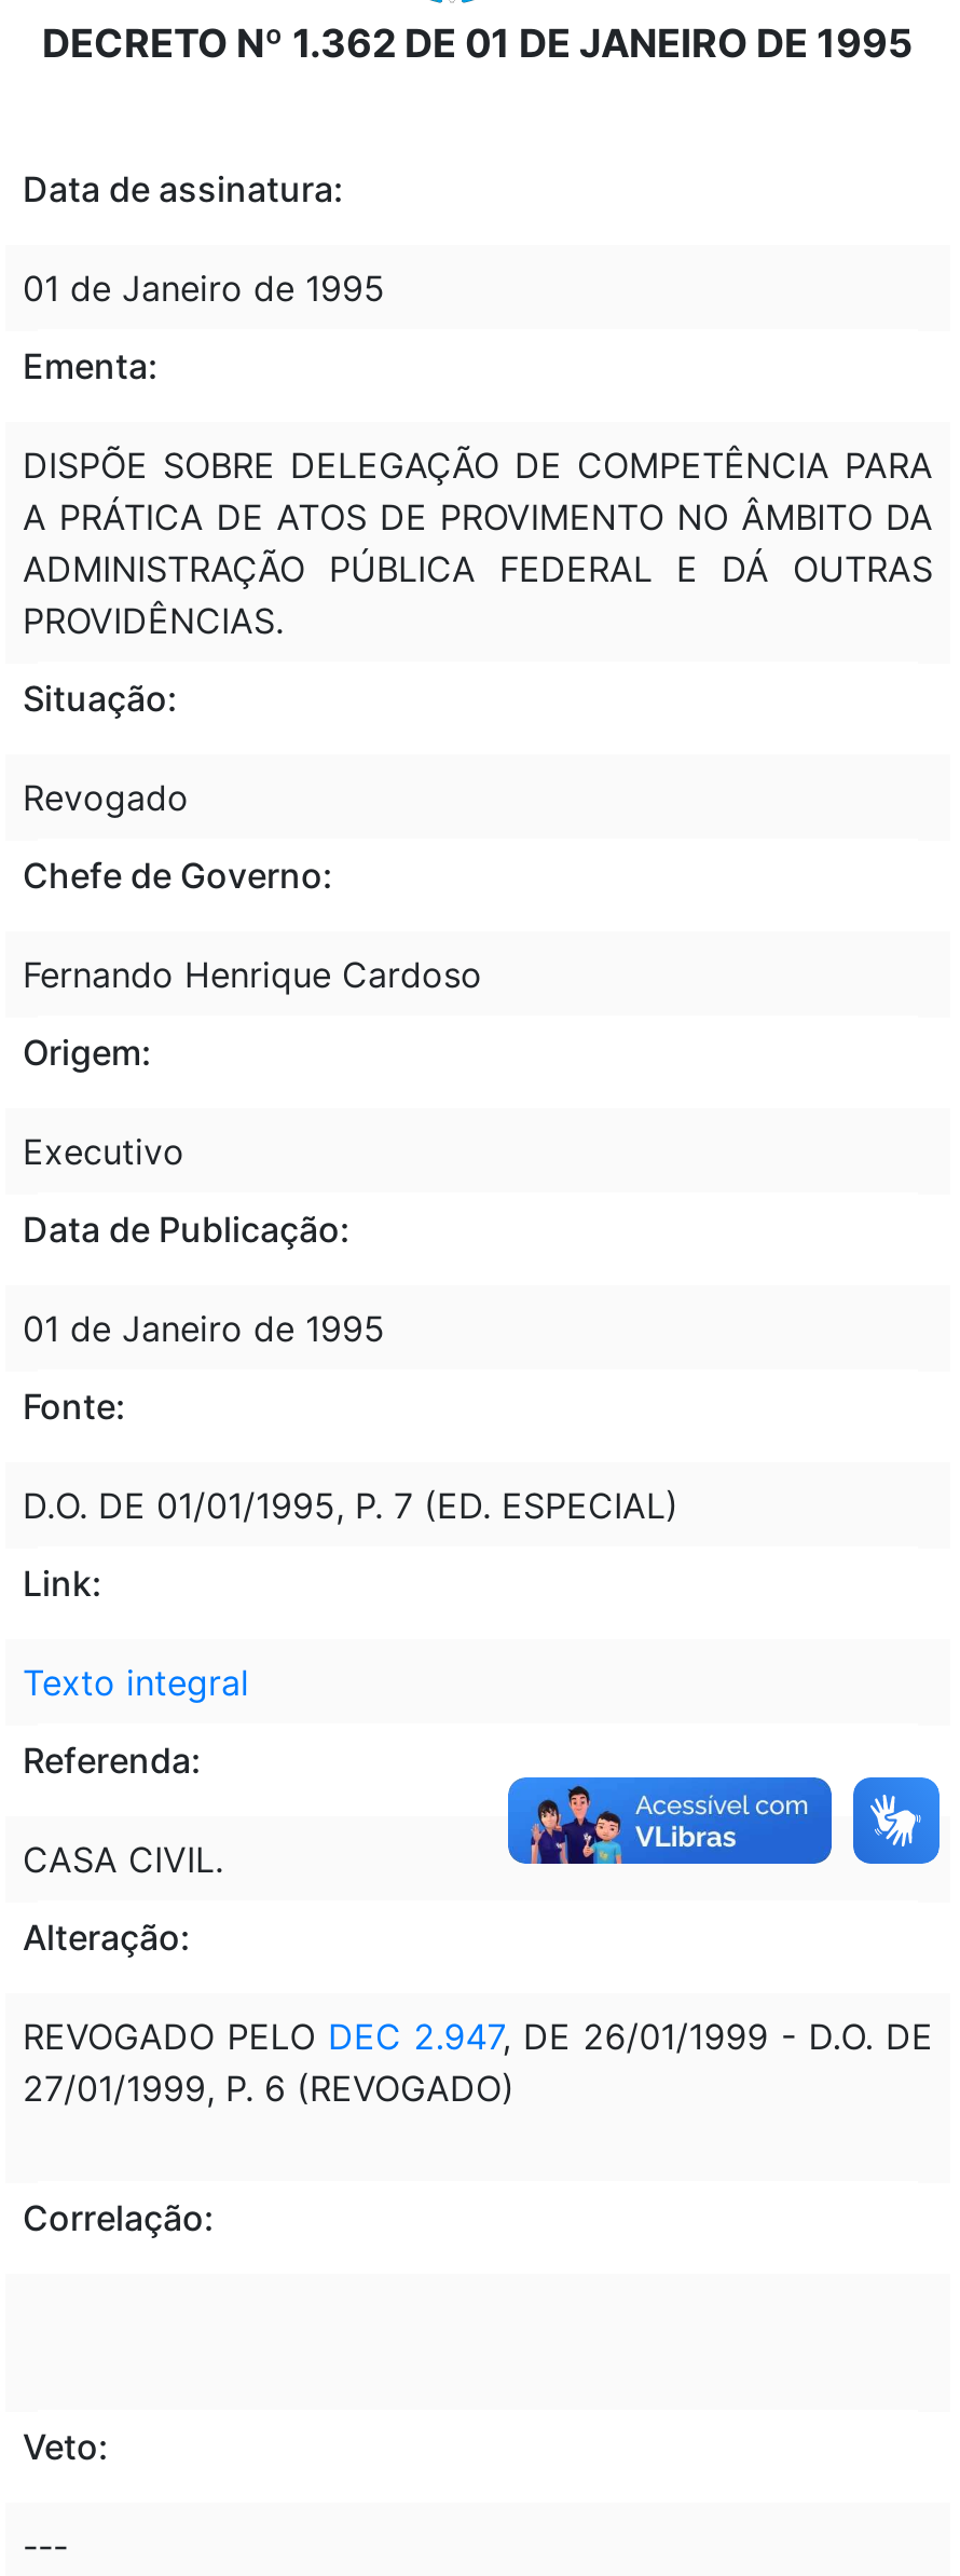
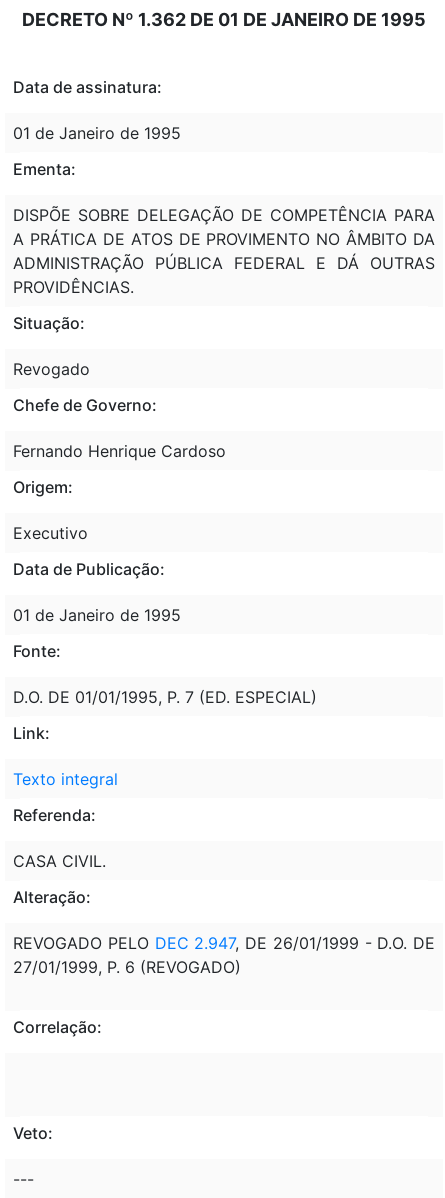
[506,1774,834,1867] [image] -> none
[851,1774,942,1867] [image] -> none

